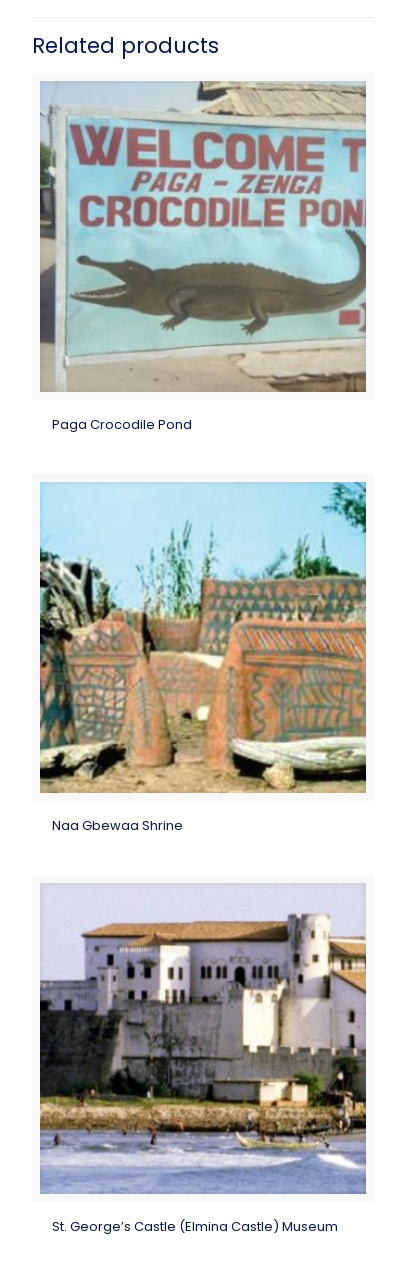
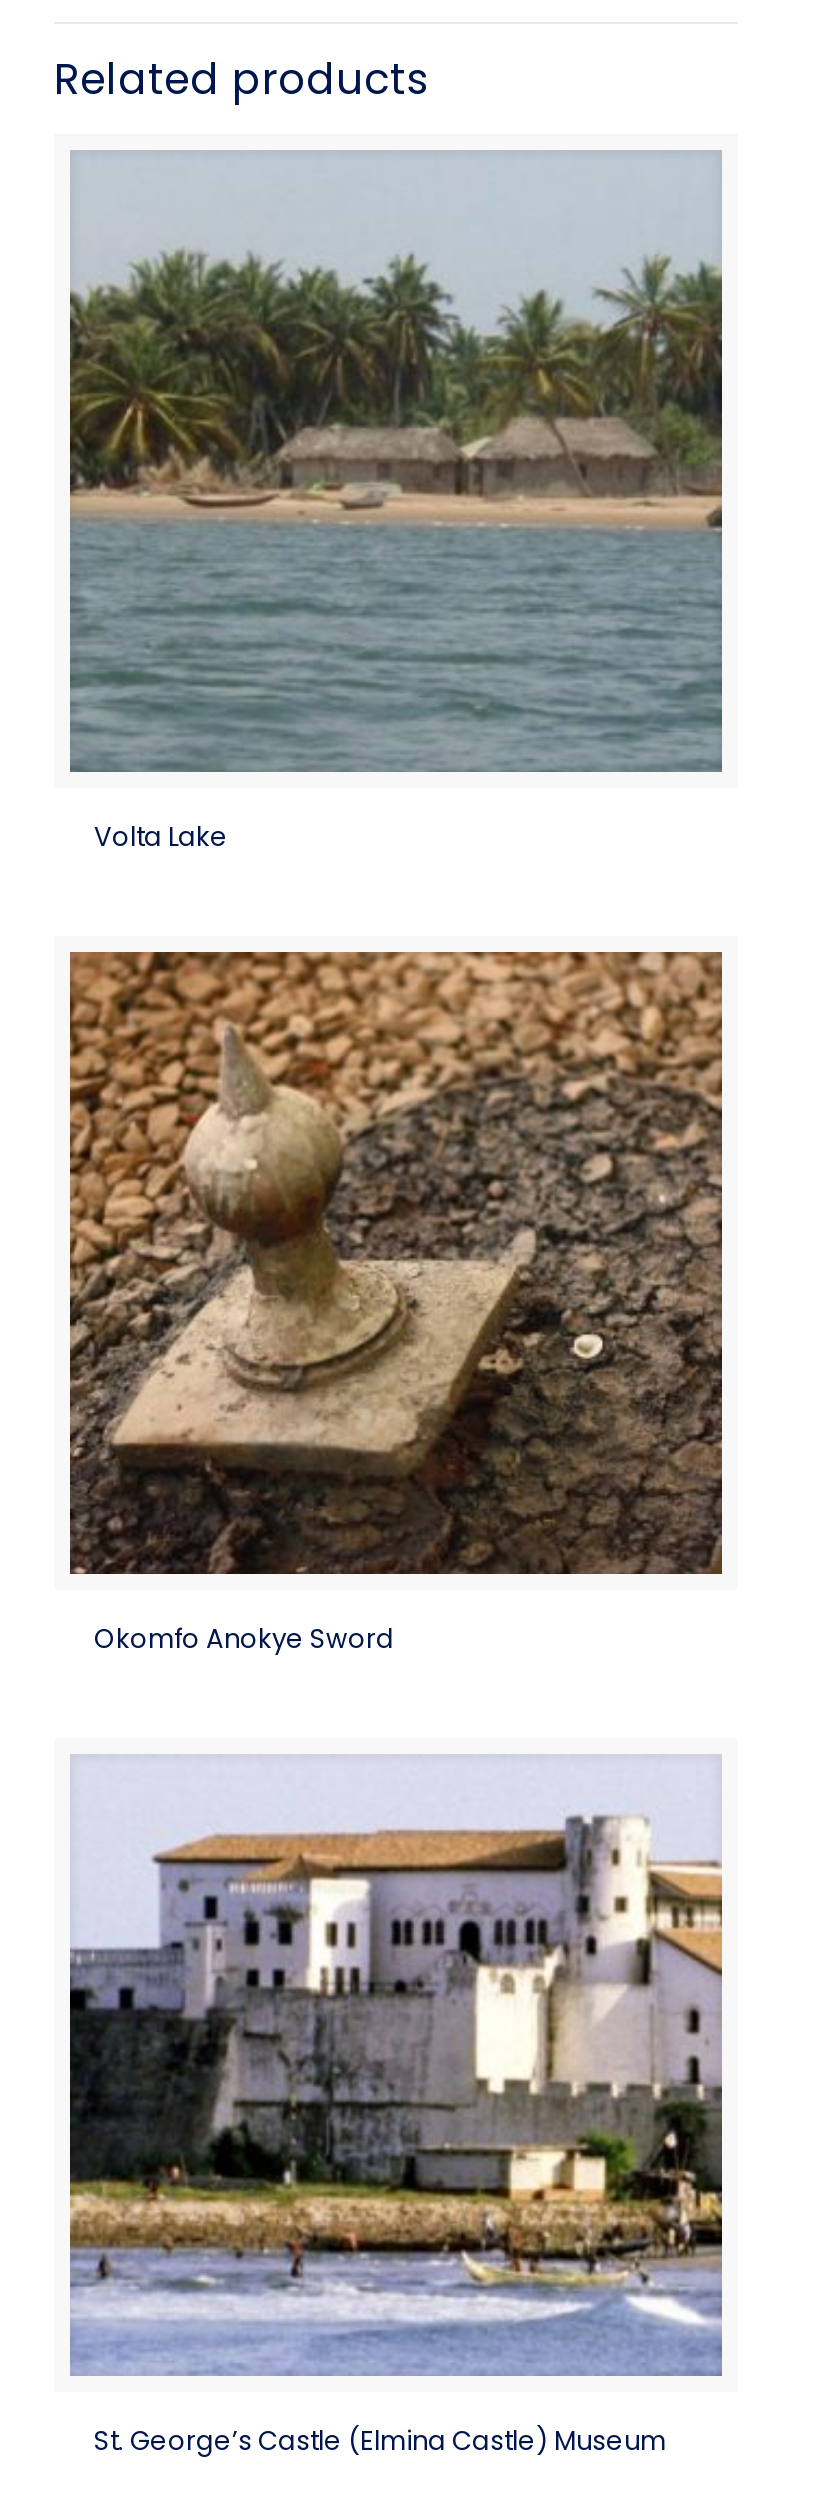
[40,81,366,433] [image] | Paga Crocodile Pond -> [70,152,724,857] [image] | Volta Lake
[39,481,367,834] [image] | Naa Gbewaa Shrine -> [68,950,724,1659] [image] | Okomfo Anokye Sword

